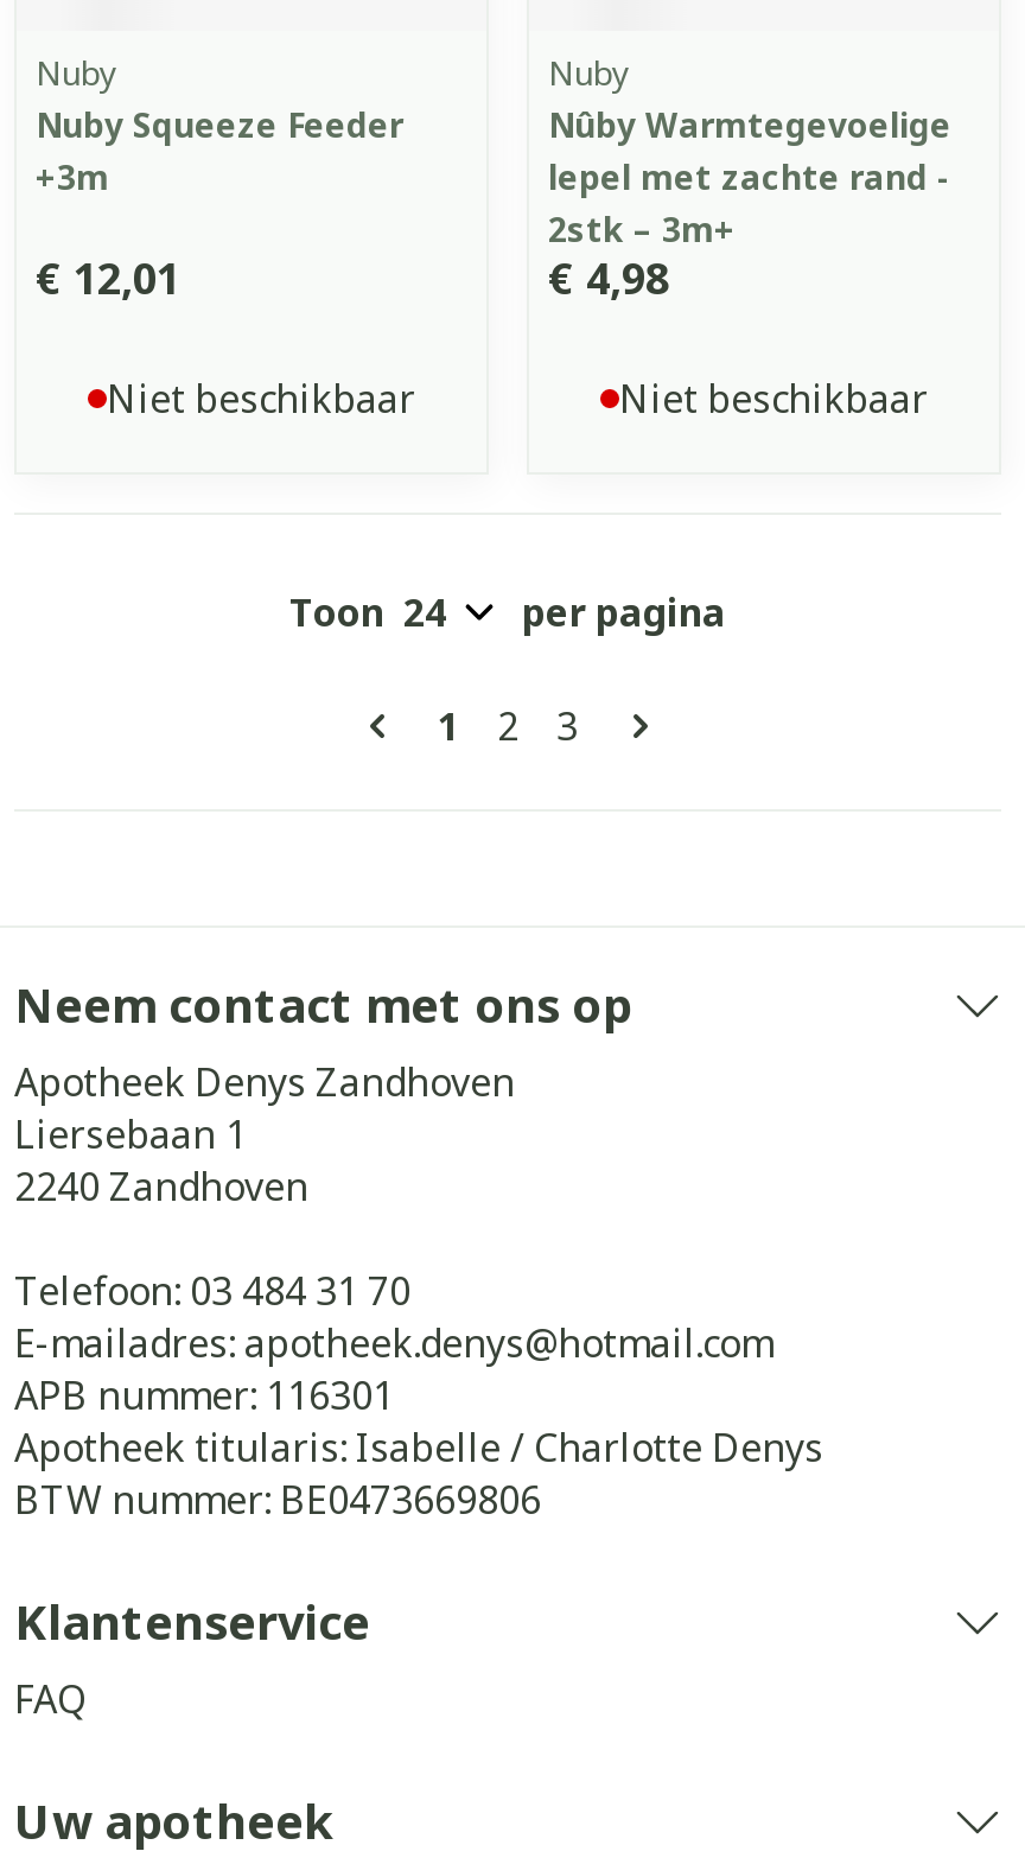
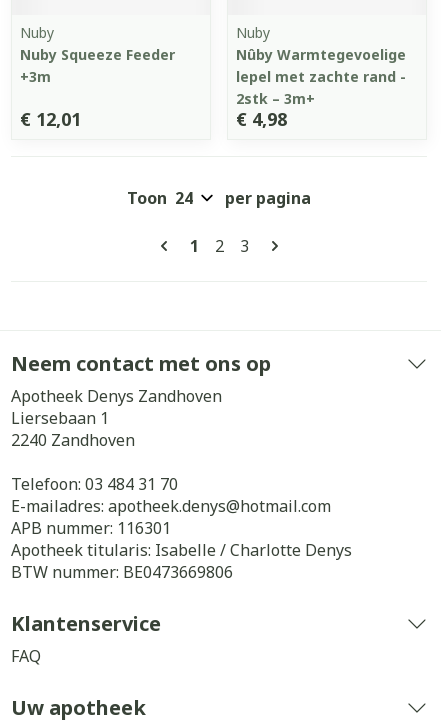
[107,373,415,425] Niet beschikbaar -> none
[619,373,928,425] Niet beschikbaar -> none

